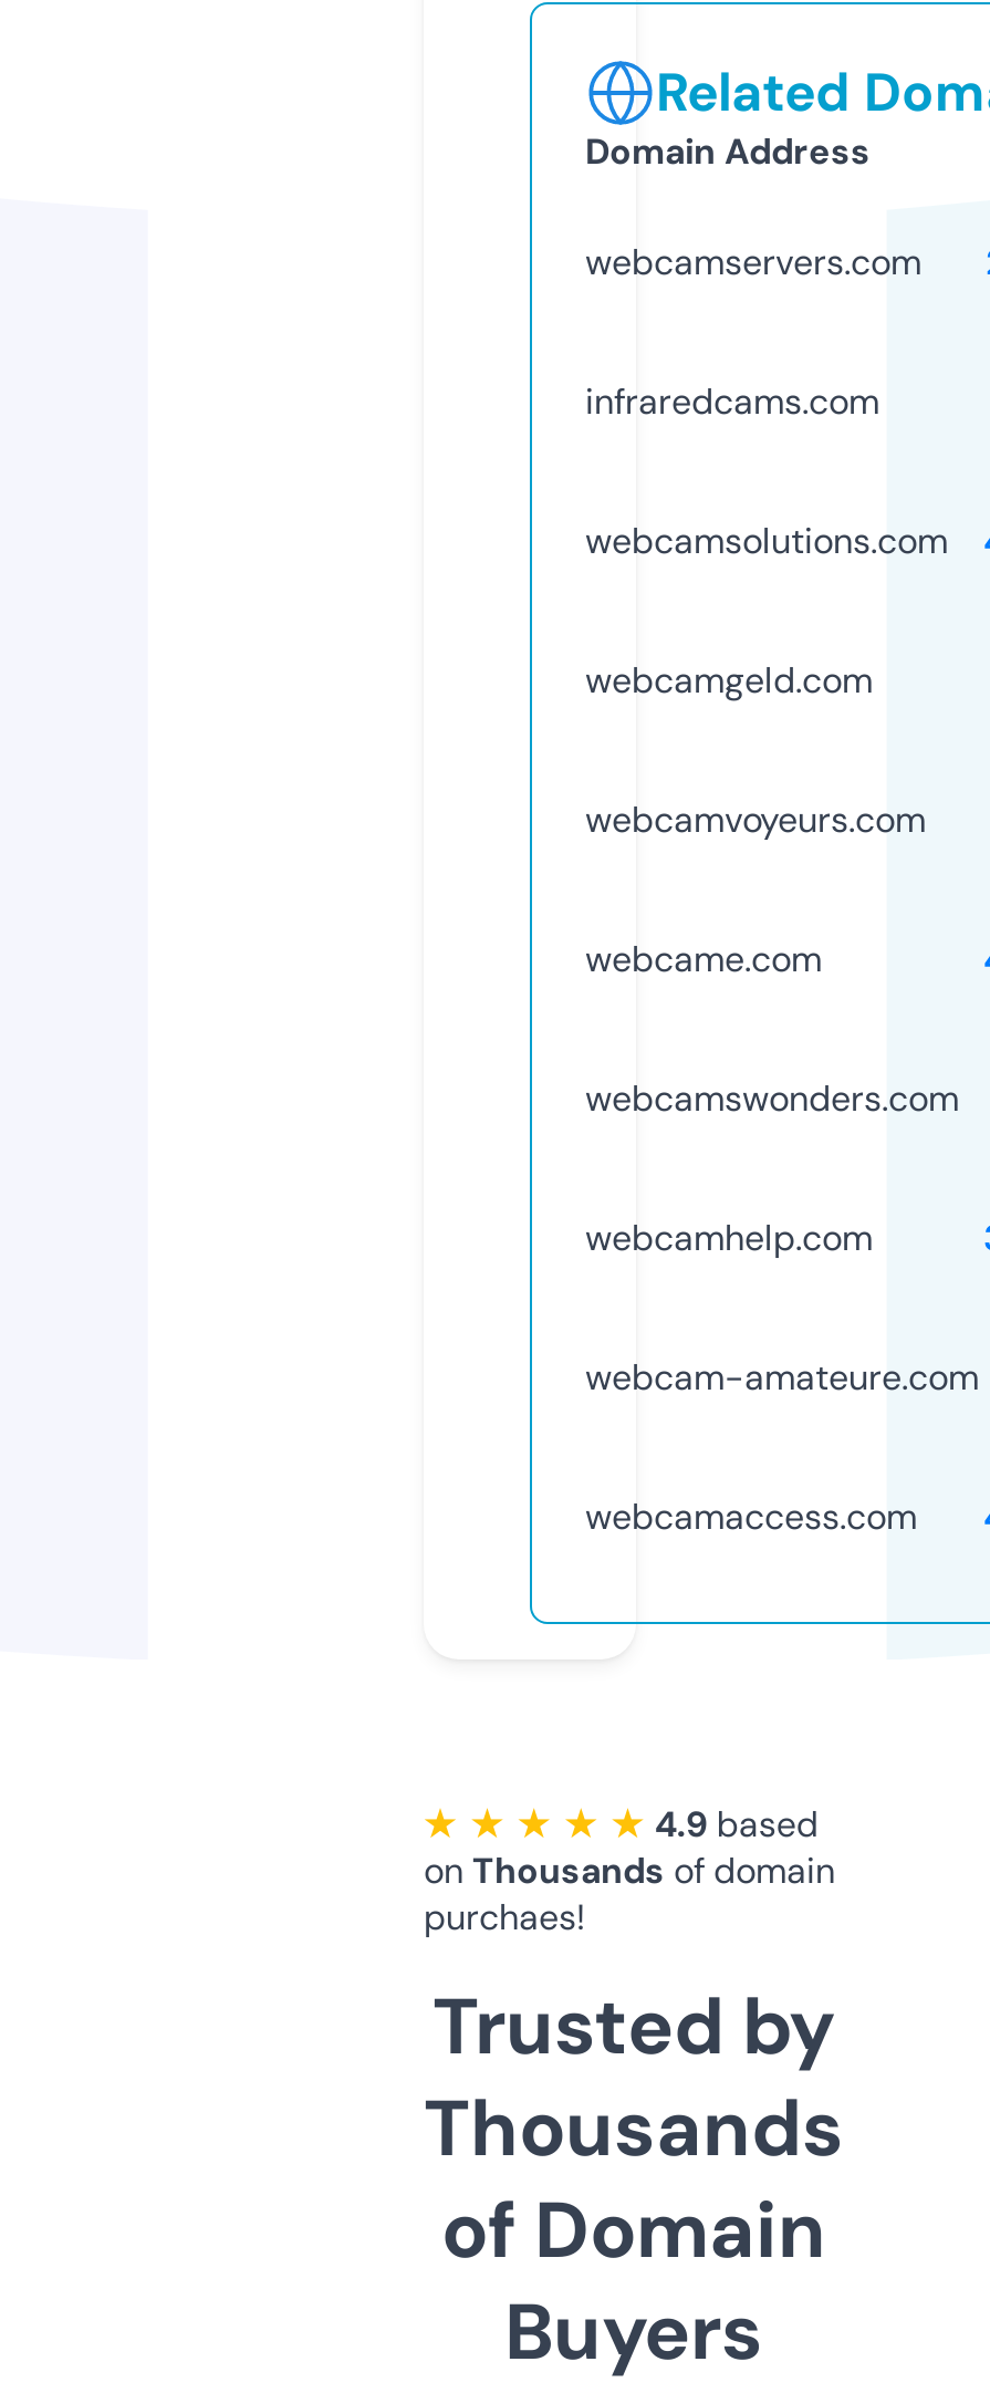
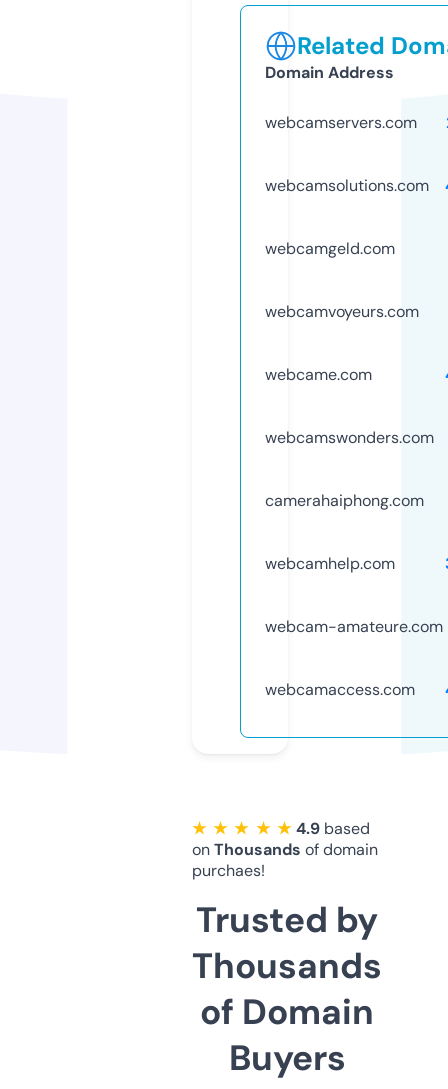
[585,378,879,424] infraredcams.com -> none
moved [585,517,959,1121] -> [265,175,434,448]: webcamsolutions.com | webcamgeld.com | webcamvoyeurs.com | webcame.com | webcamswonders.com
none -> [265,490,424,511] camerahaiphong.com

